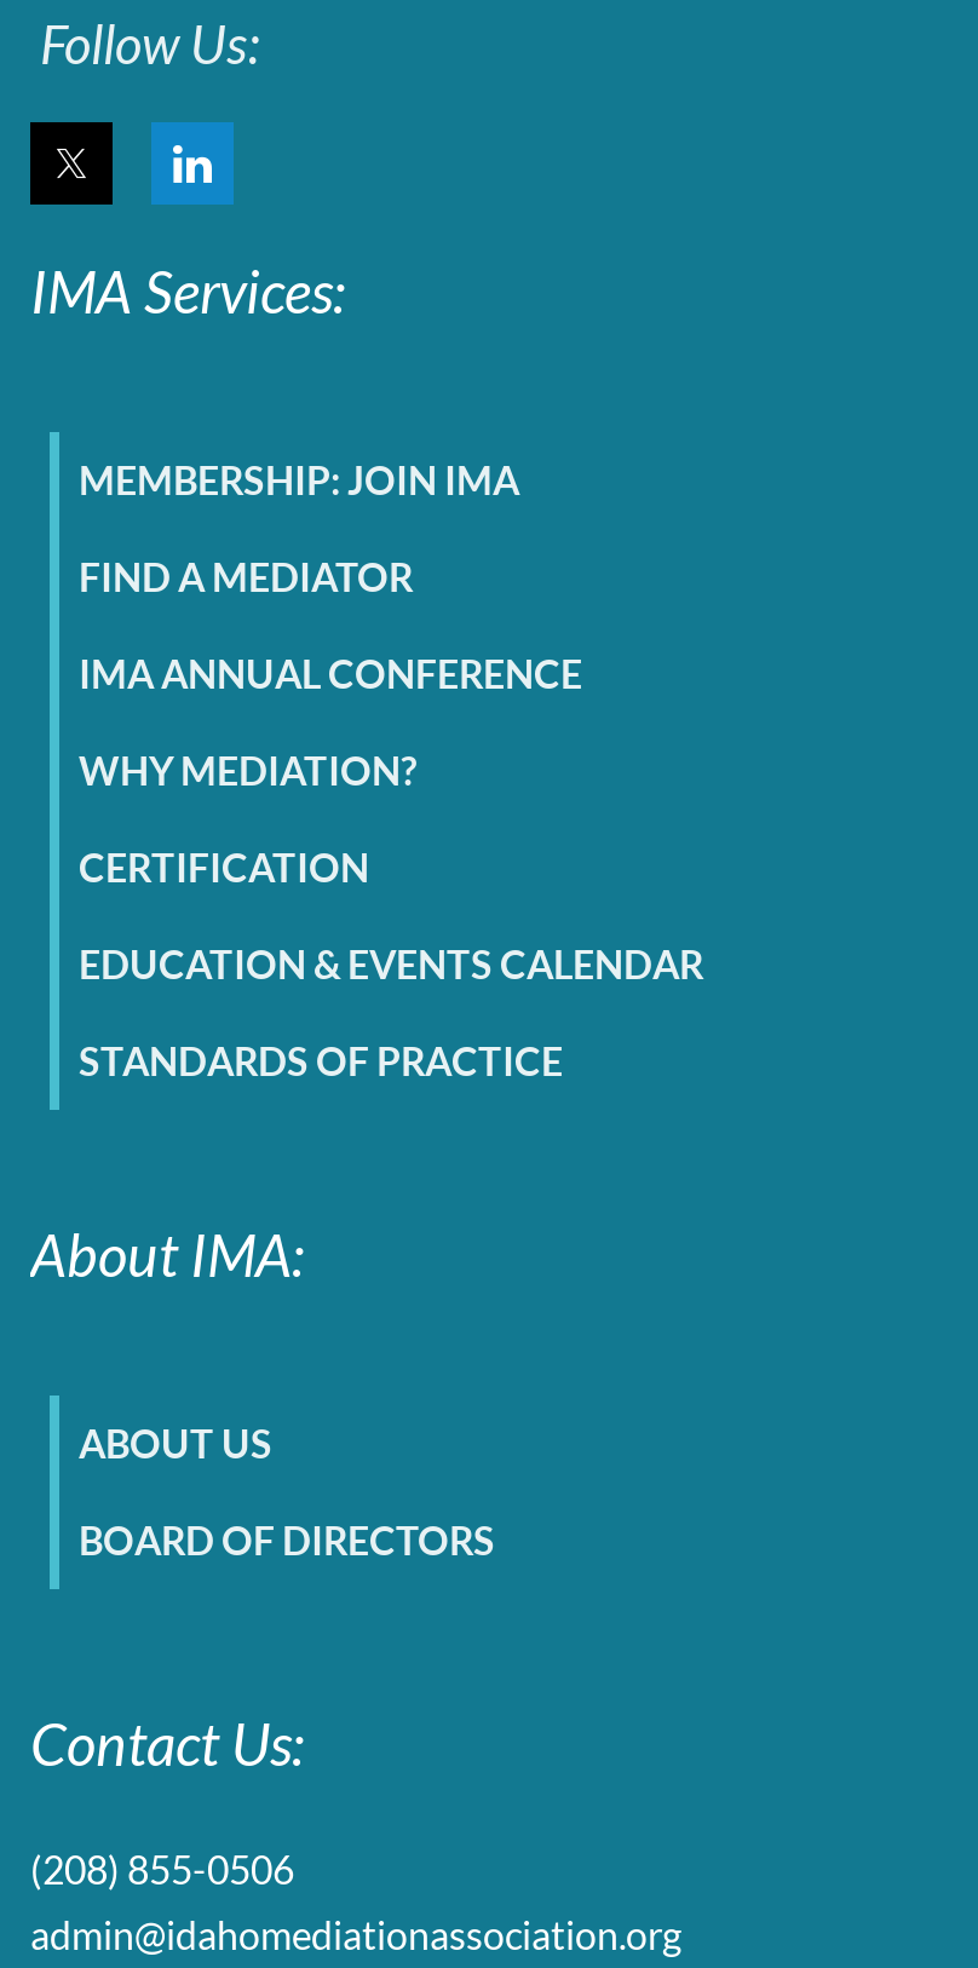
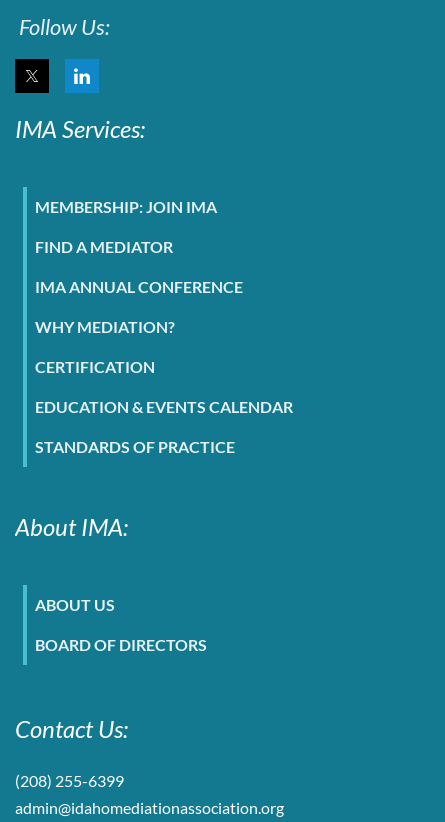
[30,1846,294,1892] (208) 855-0506 -> [15,771,124,790] (208) 255-6399

